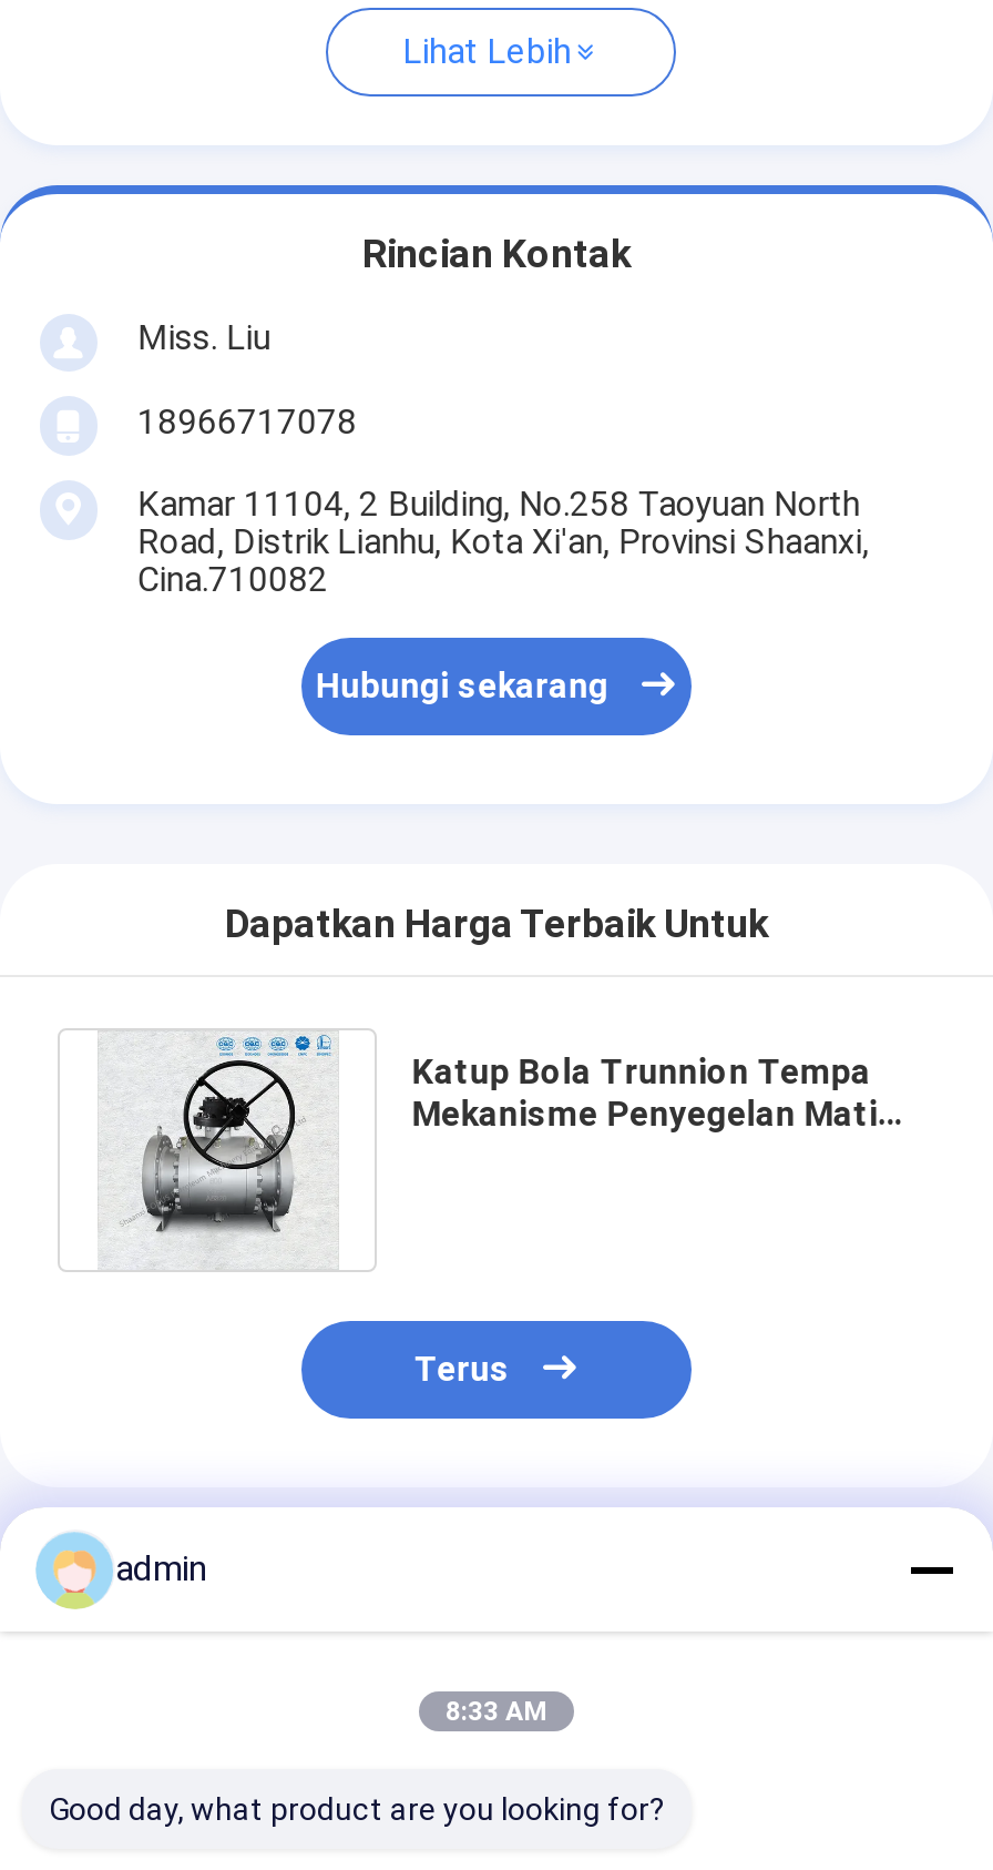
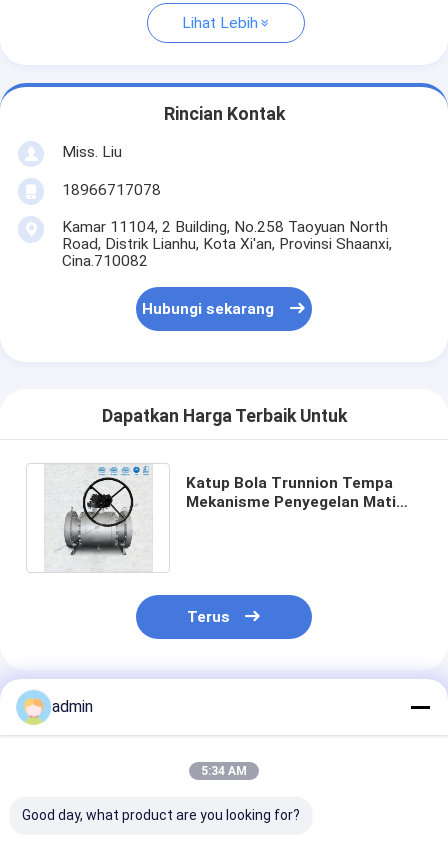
[446,1696,547,1727] 8:33 AM -> [201,764,247,778] 5:34 AM

